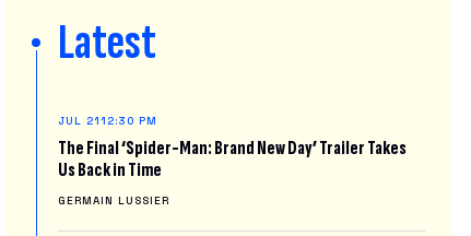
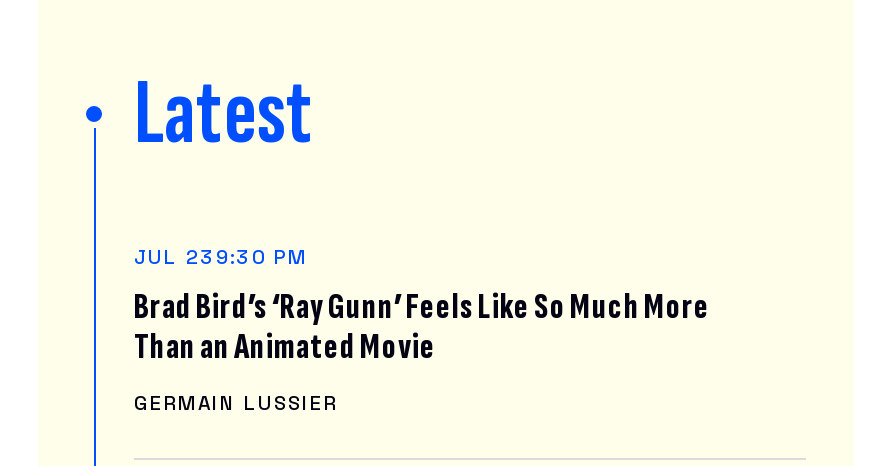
[58,114,407,181] JUL 21 12:30 PM | The Final ‘Spider-Man: Brand New Day’ Trailer Takes | Us Back in Time -> [134,244,710,368] JUL 23 9:30 PM | Brad Bird’s ‘Ray Gunn’ Feels Like So Much More | Than an Animated Movie

